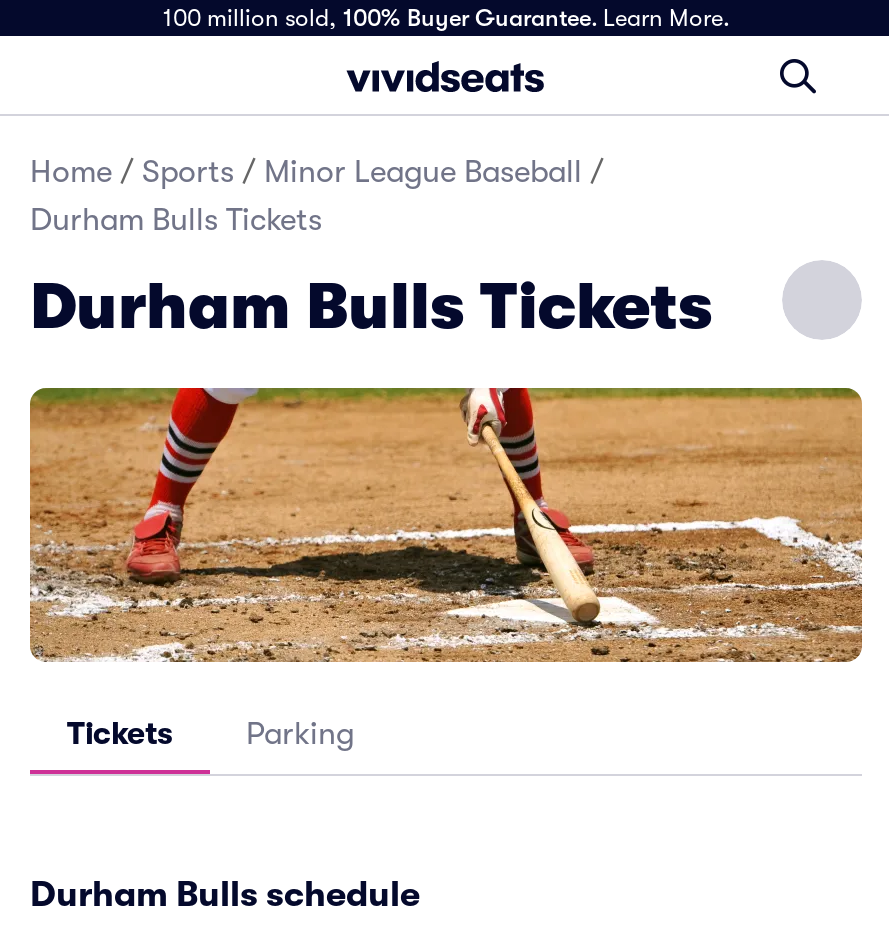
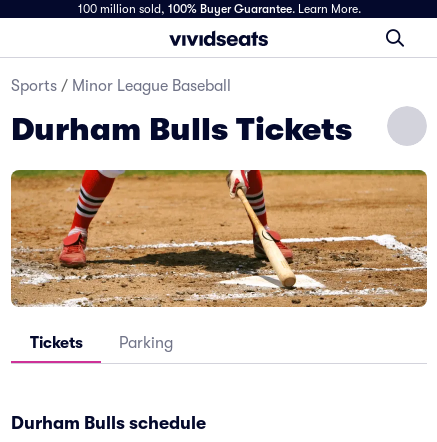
[30,154,604,238] Home / Sports / Minor League Baseball / | Durham Bulls Tickets -> [11,77,231,95] Sports / Minor League Baseball

